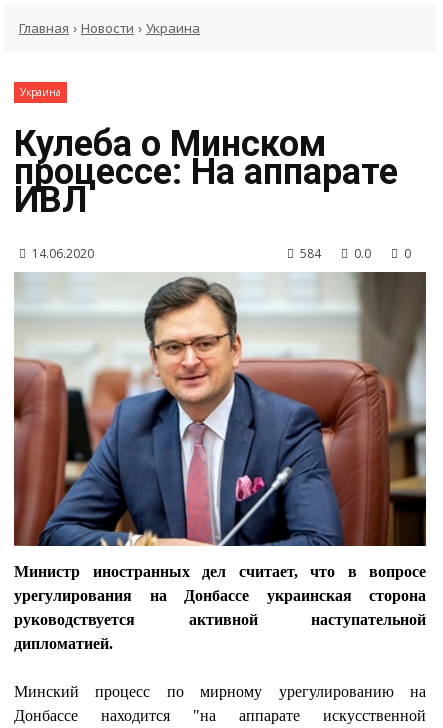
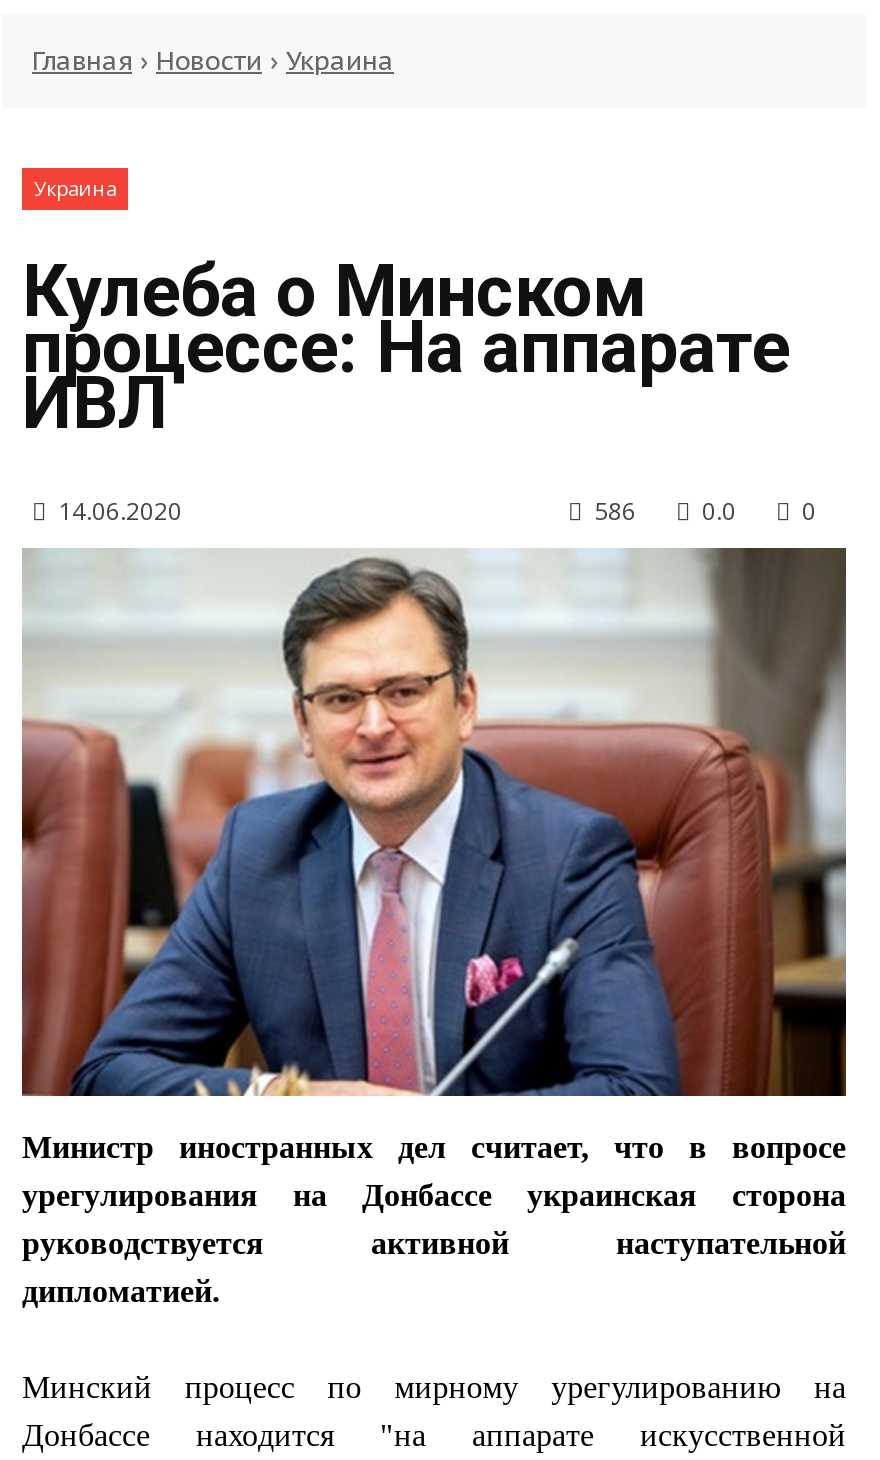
[297,245,411,262] 584 0.0 0 -> [588,494,816,528] 586 0.0 0

